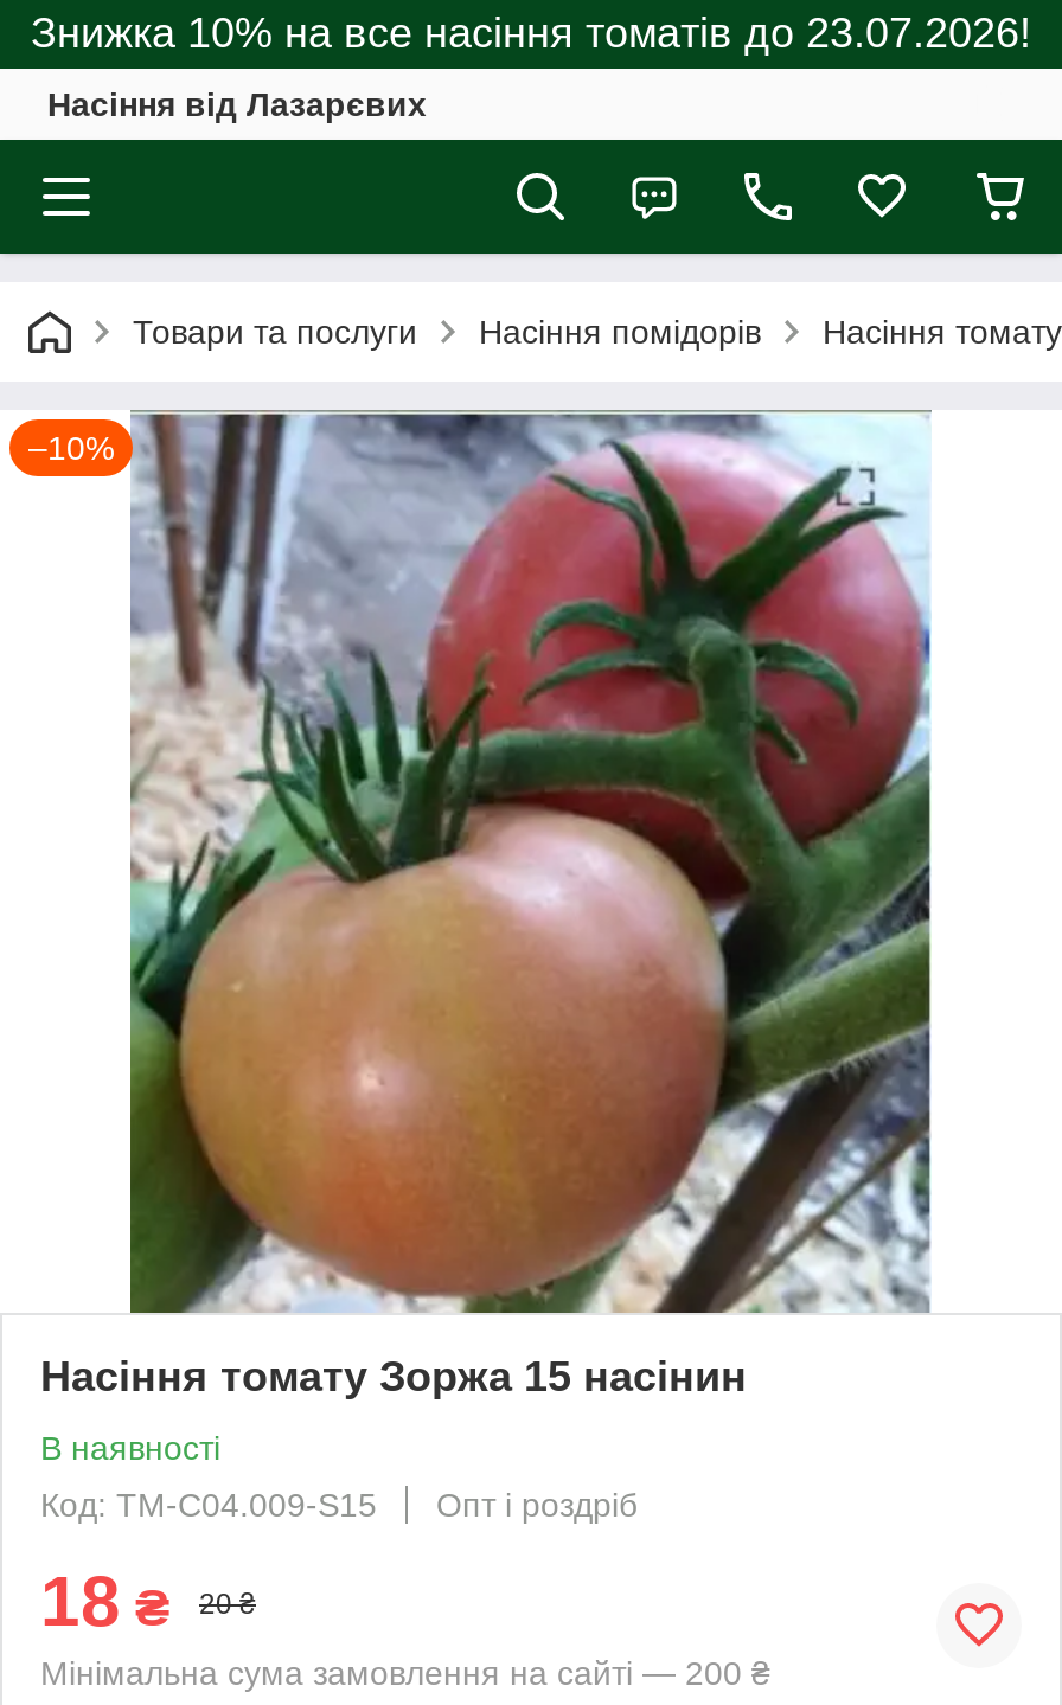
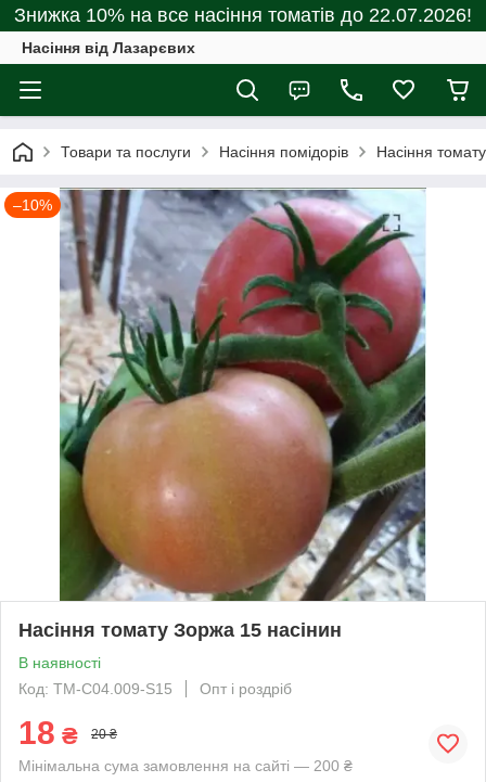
[31,9,1031,57] Знижка 10% на все насіння томатів до 23.07.2026! -> [14,4,472,26] Знижка 10% на все насіння томатів до 22.07.2026!

